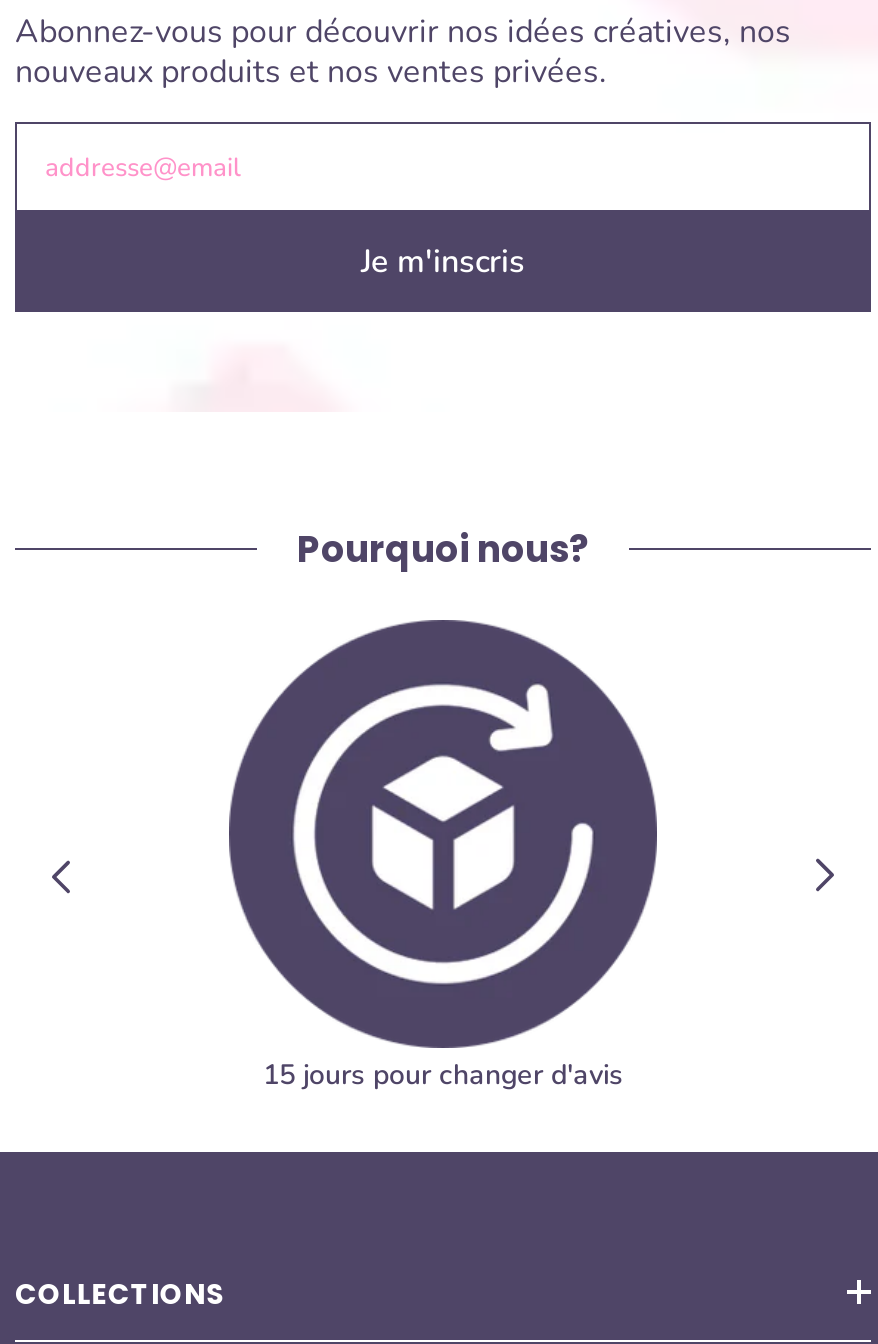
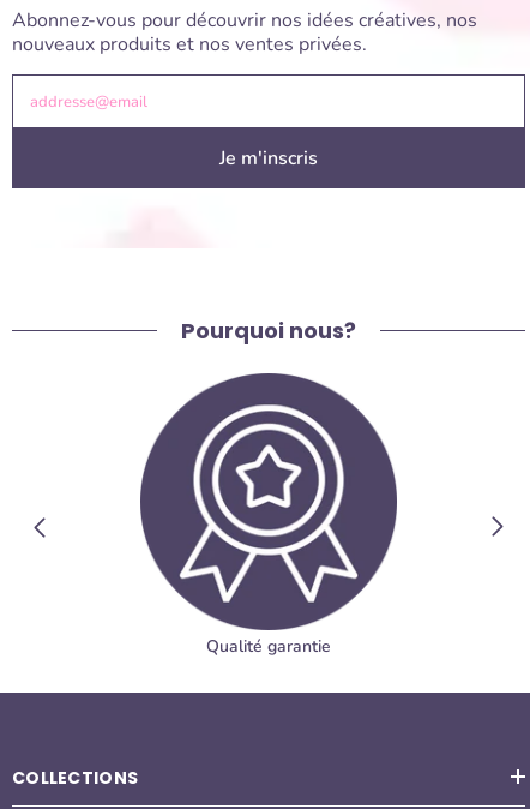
[263,672,623,1094] [image] | 15 jours pour changer d'avis -> [179,403,359,658] [image] | Qualité garantie

